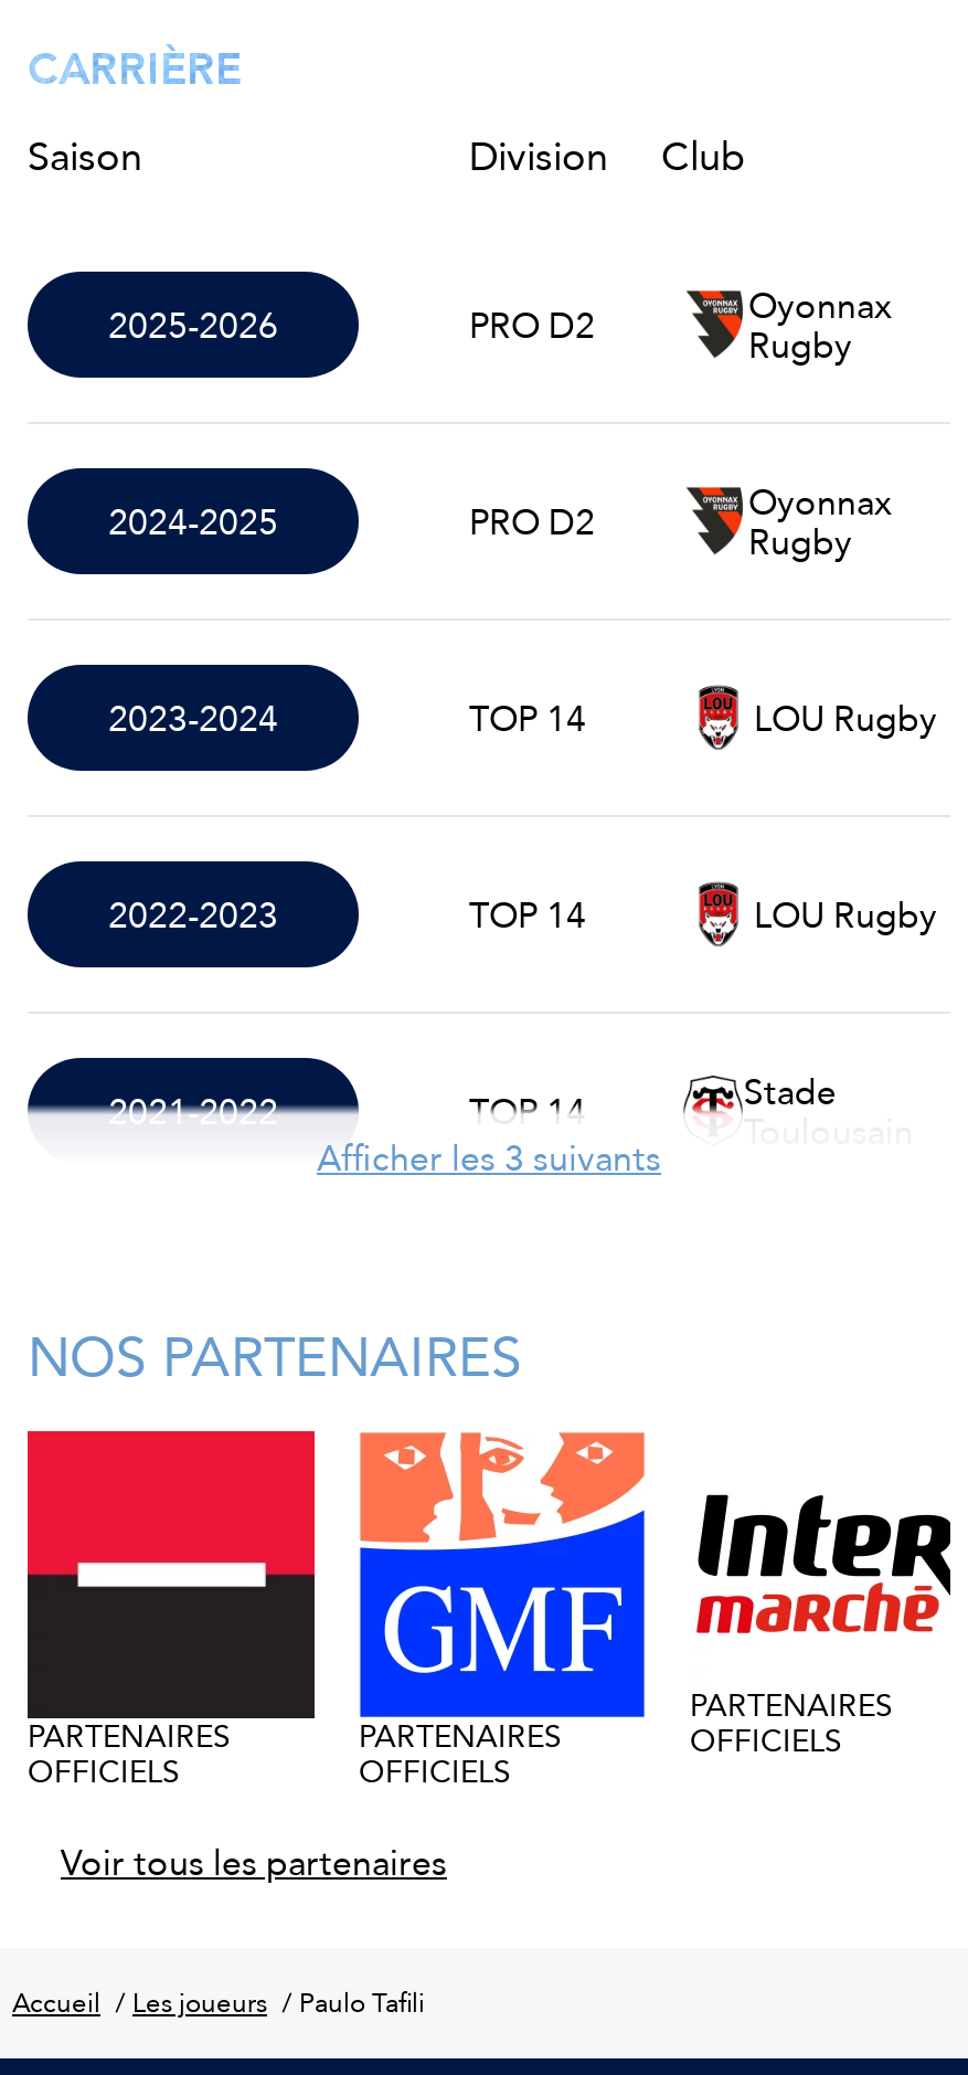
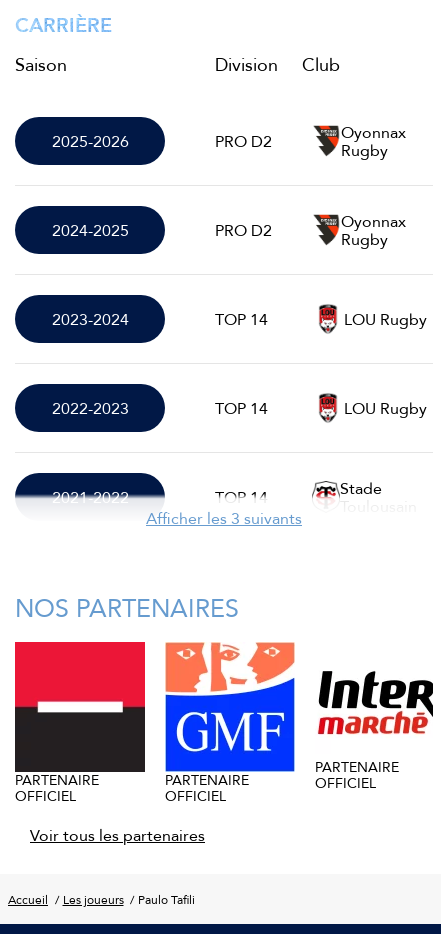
[690,1681,893,1764] PARTENAIRES | OFFICIELS -> [315,756,399,794] PARTENAIRE | OFFICIEL
[28,1713,231,1796] PARTENAIRES | OFFICIELS -> [15,769,99,807] PARTENAIRE | OFFICIEL
[359,1711,562,1795] PARTENAIRES | OFFICIELS -> [165,769,249,807] PARTENAIRE | OFFICIEL

